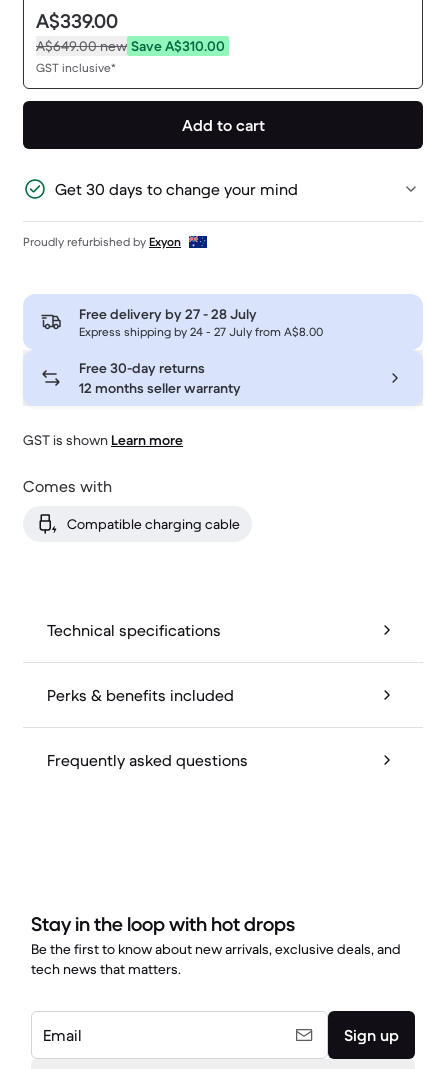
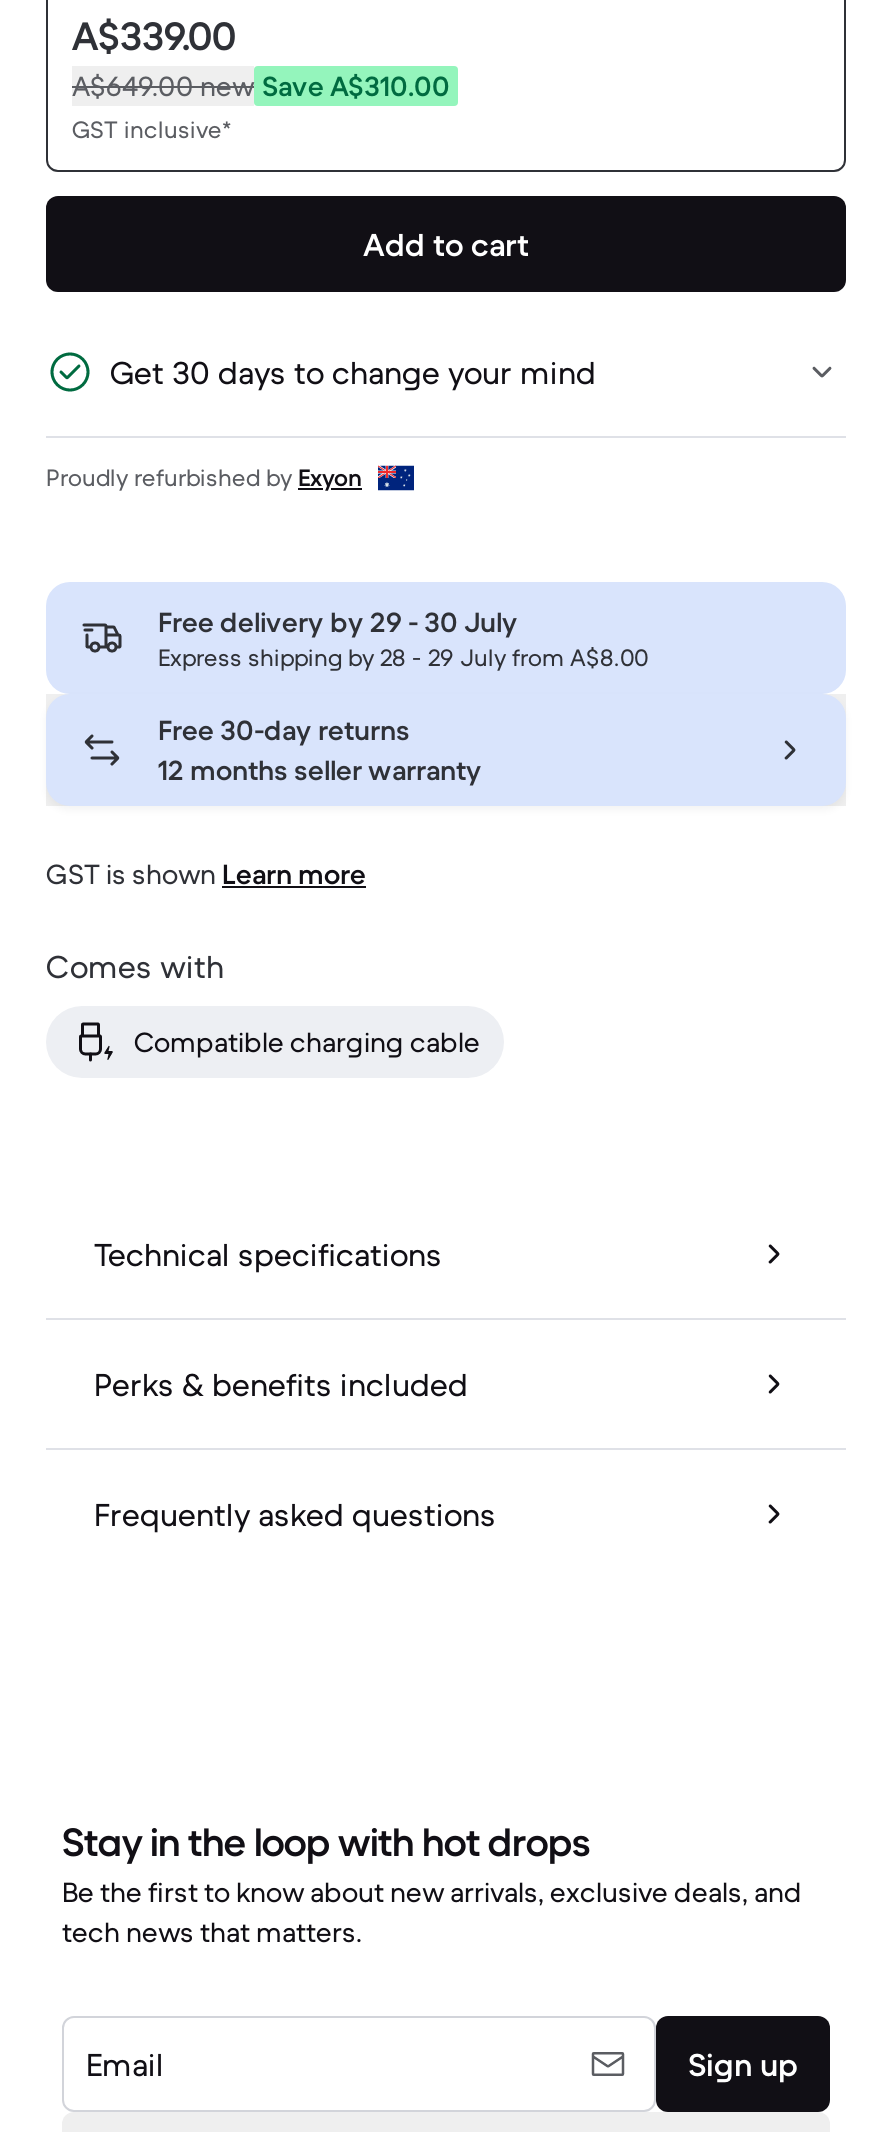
[79,305,257,323] Free delivery by 27 - 28 July -> [158,604,518,640] Free delivery by 29 - 30 July
[79,324,323,339] Express shipping by 24 - 27 July from A$8.00 -> [158,642,648,672] Express shipping by 28 - 29 July from A$8.00

